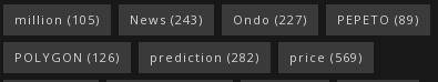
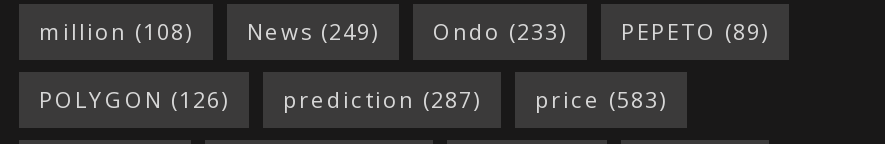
[14,12,100,28] million (105) -> [39,17,193,47] million (108)
[130,12,203,28] News (243) -> [247,17,379,47] News (249)
[233,12,307,28] Ondo (227) -> [433,17,567,47] Ondo (233)
[150,49,259,66] prediction (282) -> [283,85,481,115] prediction (287)
[289,49,363,66] price (569) -> [535,85,667,115] price (583)

